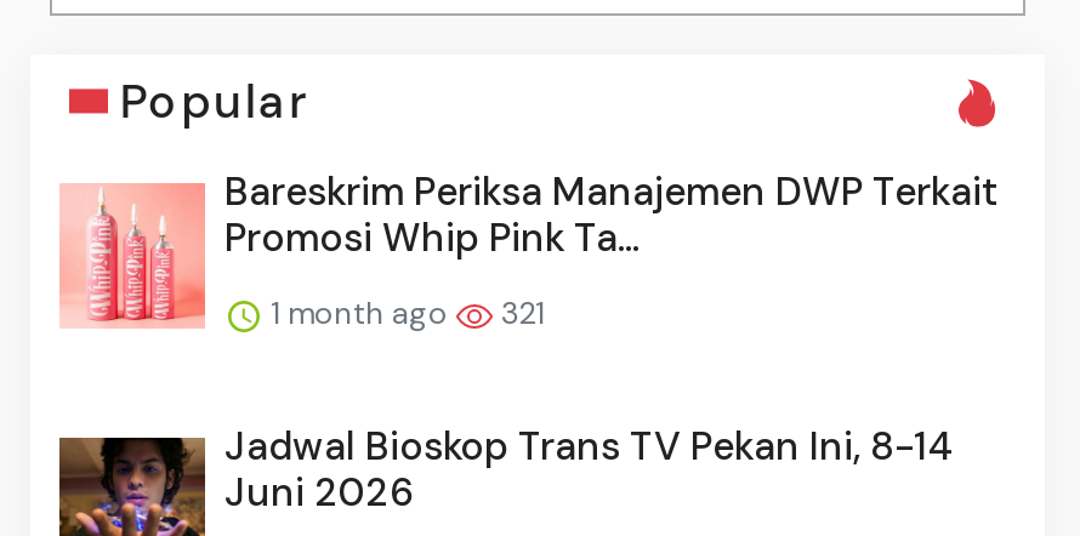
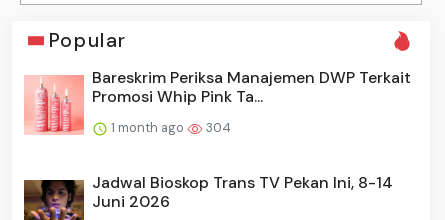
[263,292,545,333] 1 month ago 321 -> [108,119,231,136] 1 month ago 304

